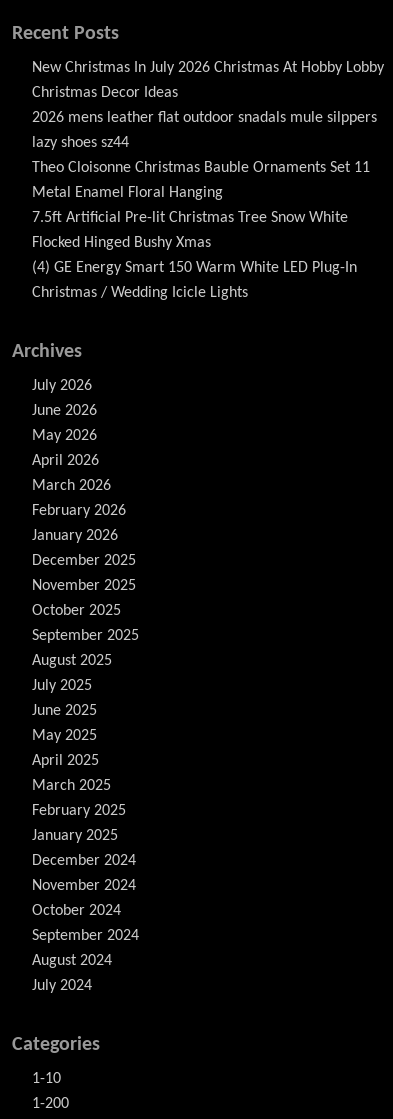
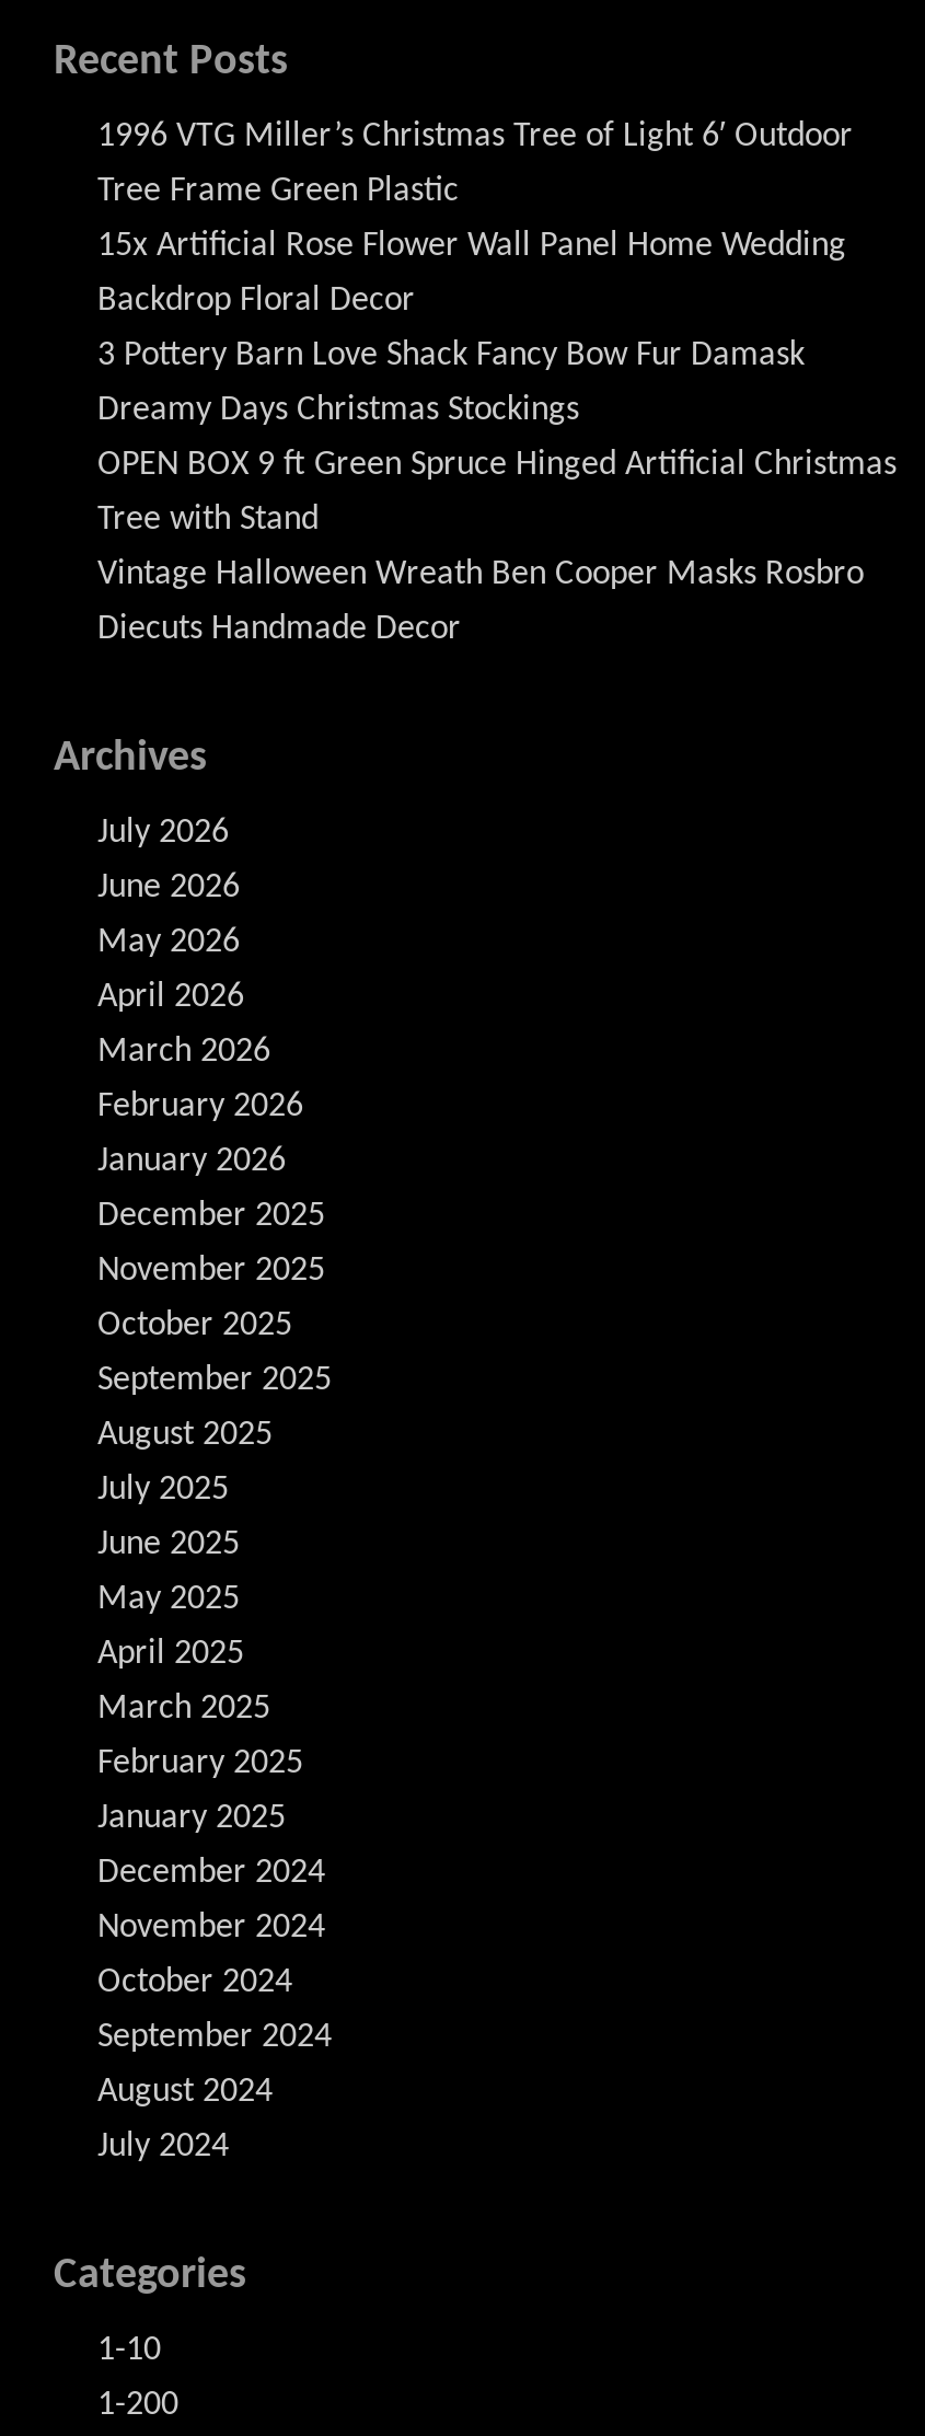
[32,60,384,76] New Christmas In July 2026 Christmas At Hobby Lobby -> [97,119,853,154] 1996 VTG Miller’s Christmas Tree of Light 6′ Outdoor
[32,85,178,101] Christmas Decor Ideas -> [97,174,459,209] Tree Frame Green Plastic
[32,110,377,126] 2026 mens leather flat outdoor snadals mule silppers -> [97,229,846,264] 15x Artificial Rose Flower Wall Panel Home Wedding
[32,135,129,151] lazy shoes sz44 -> [97,284,415,319] Backdrop Floral Decor
[32,160,370,176] Theo Cloisonne Christmas Bauble Ornaments Set 11 -> [97,338,805,373] 3 Pottery Barn Love Shack Fancy Bow Fur Damask
[32,185,223,201] Metal Enamel Floral Hanging -> [97,393,579,428] Dreamy Days Christmas Stockings
[32,210,348,226] 7.5ft Artificial Pre-lit Christmas Tree Snow White -> [97,448,897,483] OPEN BOX 9 ft Green Spruce Hinged Artificial Christmas
[32,235,211,251] Flocked Hinged Bushy Xmas -> [97,503,319,538] Tree with Stand
[32,260,357,276] (4) GE Energy Smart 150 Warm White LED Plug-In -> [97,557,864,592] Vintage Halloween Wreath Ben Cooper Masks Rosbro
[32,285,248,301] Christmas / Wedding Icicle Lights -> [97,612,461,647] Diecuts Handmade Decor

